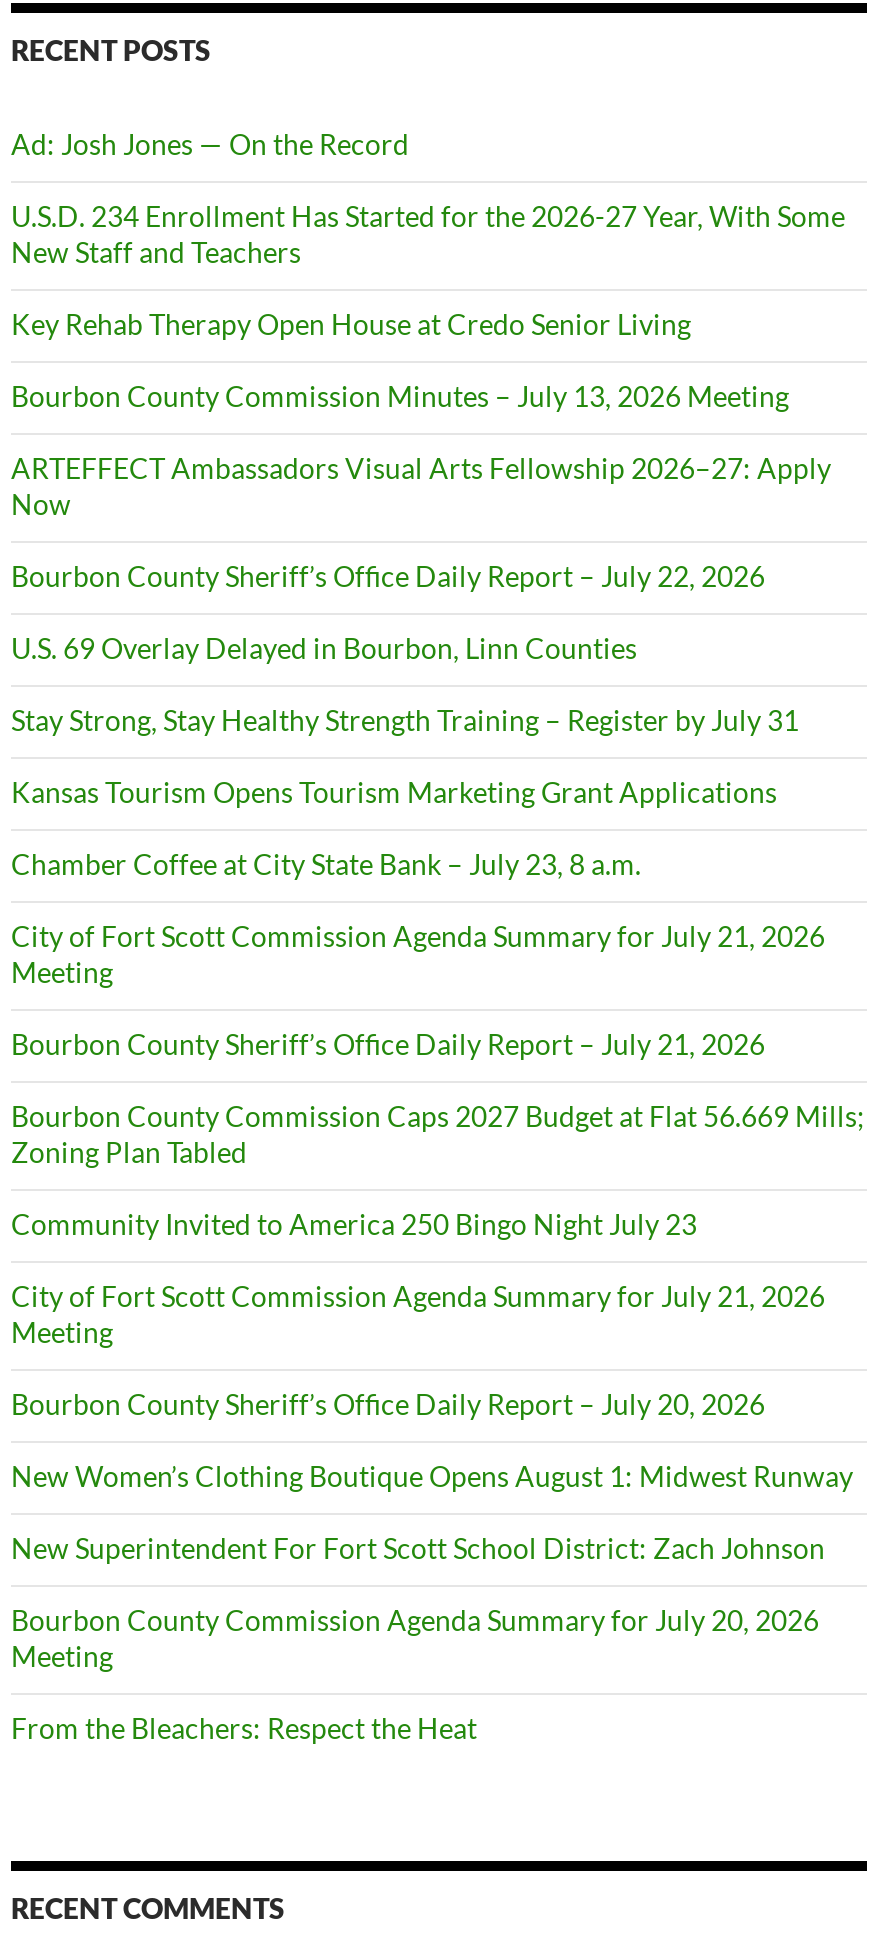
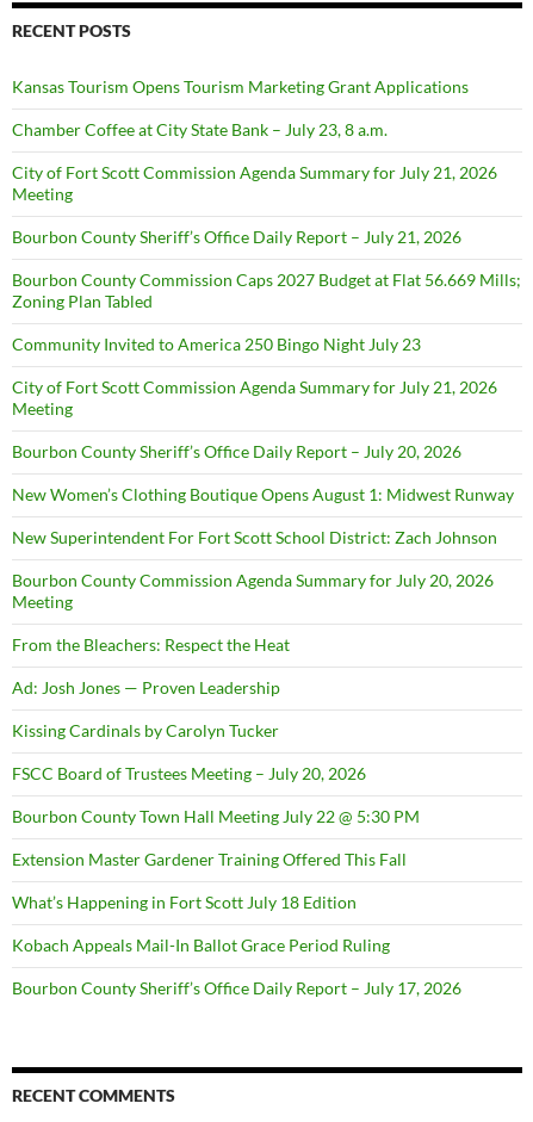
[11,127,845,737] Ad: Josh Jones — On the Record | U.S.D. 234 Enrollment Has Started for the 2026-27 Year, With Some | New Staff and Teachers | Key Rehab Therapy Open House at Credo Senior Living | Bourbon County Commission Minutes – July 13, 2026 Meeting | ARTEFFECT Ambassadors Visual Arts Fellowship 2026–27: Apply | Now | Bourbon County Sheriff’s Office Daily Report – July 22, 2026 | U.S. 69 Overlay Delayed in Bourbon, Linn Counties | Stay Strong, Stay Healthy Strength Training – Register by July 31 -> none
moved [11,775,865,1745] -> [12,76,521,654]: Kansas Tourism Opens Tourism Marketing Grant Applications | Chamber Coffee at City State Bank – July 23, 8 a.m. | City of Fort Scott Commission Agenda Summary for July 21, 2026 | ... | Meeting | From the Bleachers: Respect the Heat
none -> [12,677,461,998] Ad: Josh Jones — Proven Leadership | Kissing Cardinals by Carolyn Tucker | FSCC Board of Trustees Meeting – July 20, 2026 | Bourbon County Town Hall Meeting July 22 @ 5:30 PM | Extension Master Gardener Training Offered This Fall | What’s Happening in Fort Scott July 18 Edition | Kobach Appeals Mail-In Ballot Grace Period Ruling | Bourbon County Sheriff’s Office Daily Report – July 17, 2026

